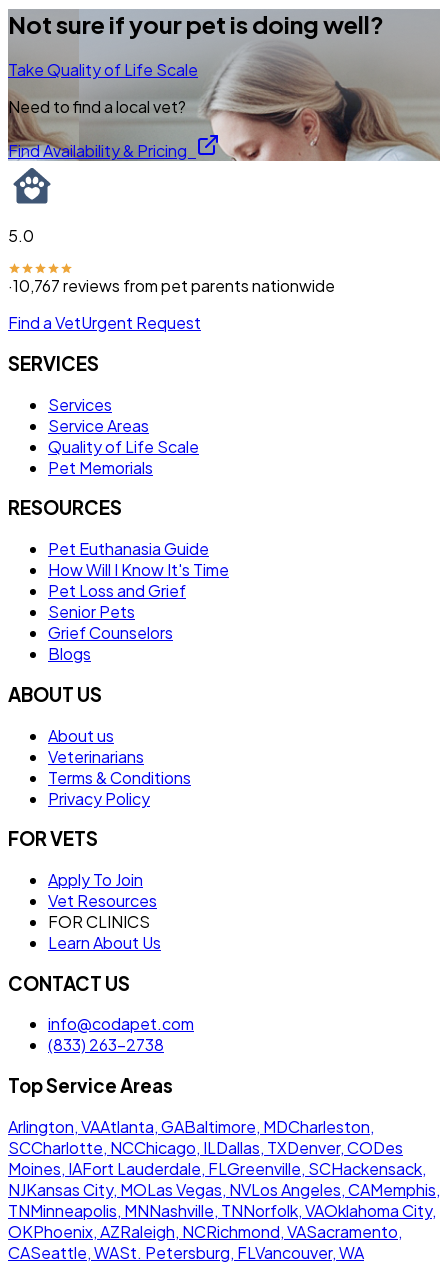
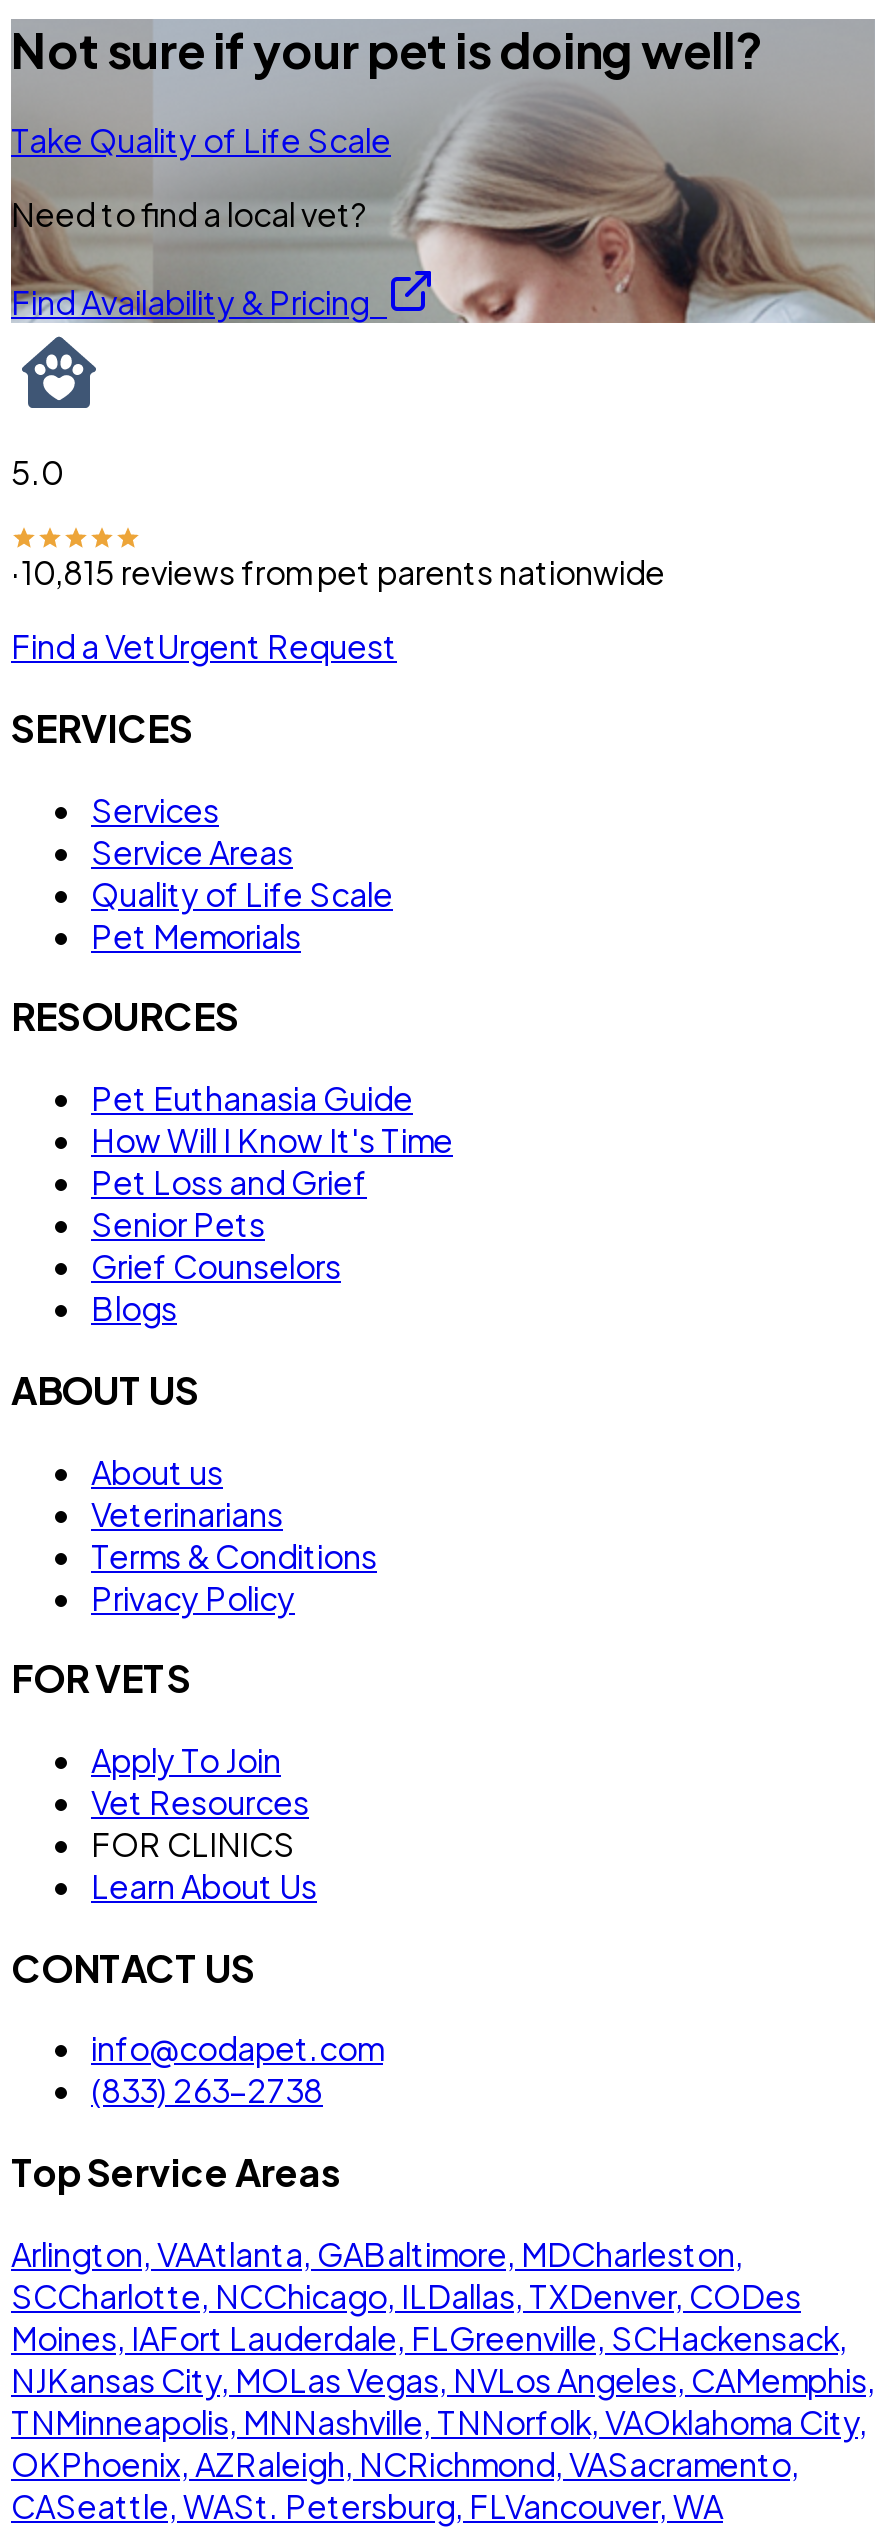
[8,275,335,296] ·10,767 reviews from pet parents nationwide -> [11,552,665,594] ·10,815 reviews from pet parents nationwide

